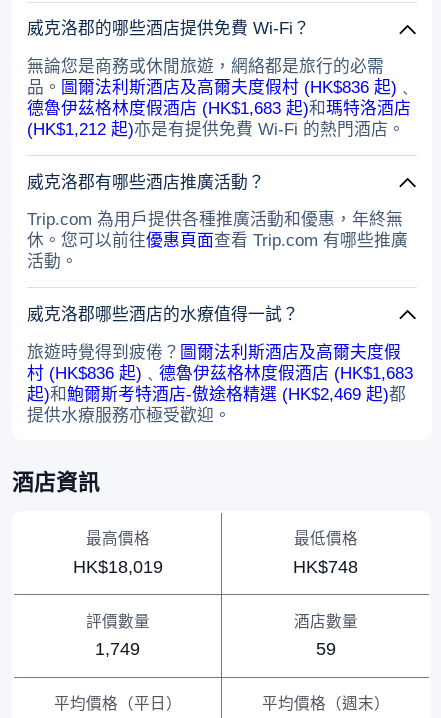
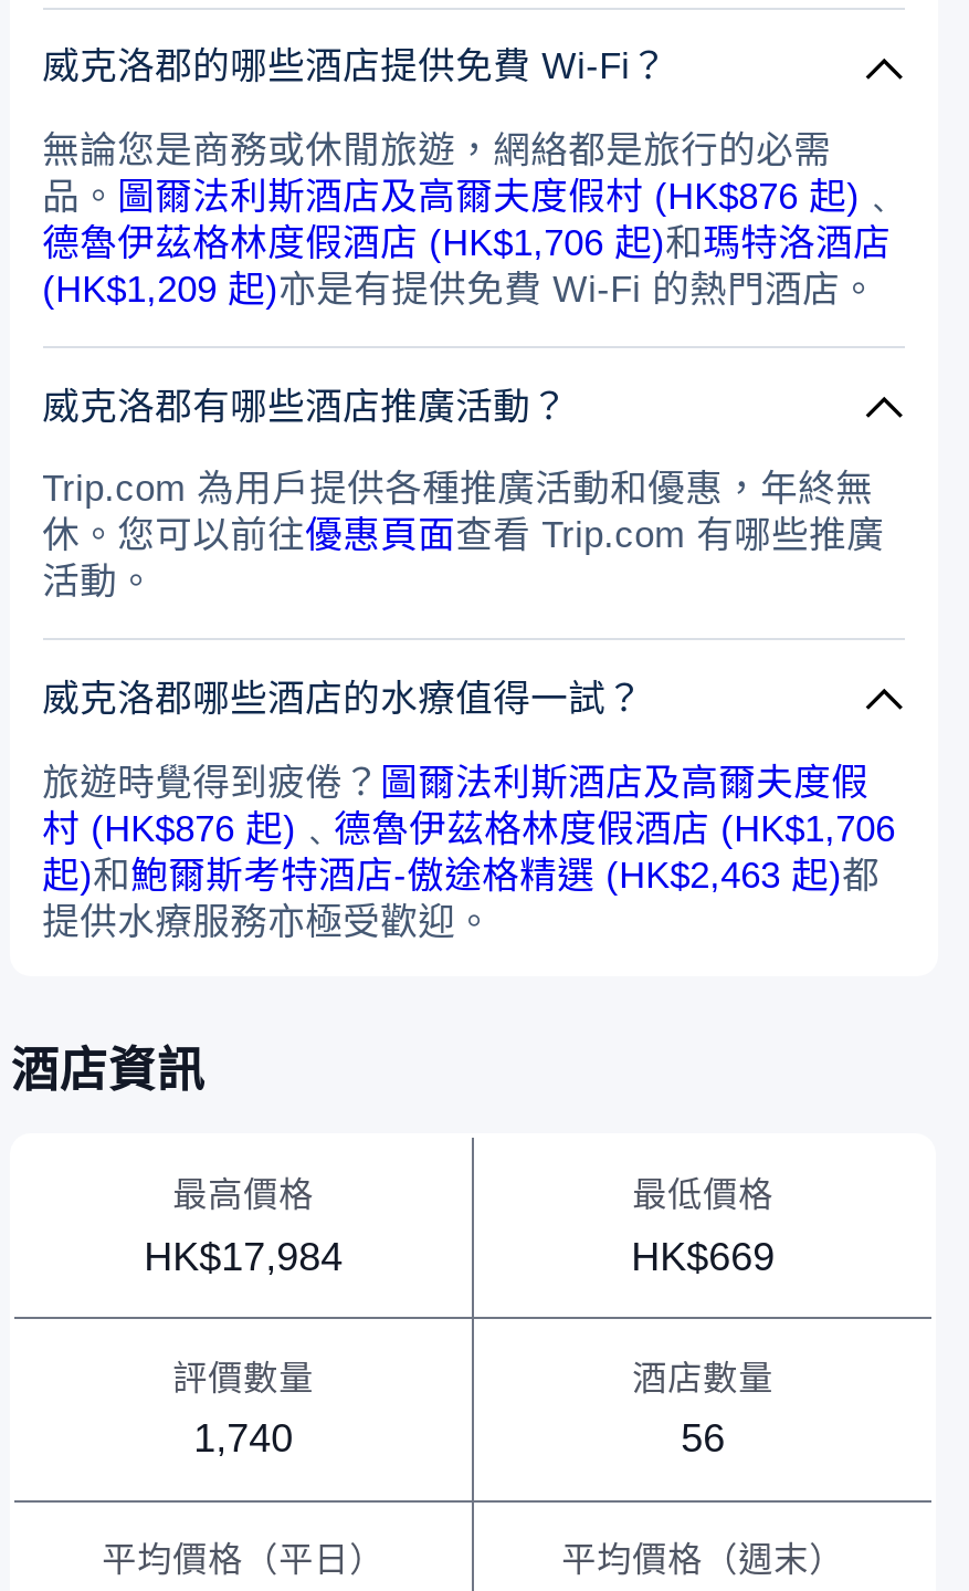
[27,78,414,97] 品。圖爾法利斯酒店及高爾夫度假村 (HK$836 起) ﹑ -> [42,176,898,218] 品。圖爾法利斯酒店及高爾夫度假村 (HK$876 起) ﹑
[27,99,411,118] 德魯伊茲格林度假酒店 (HK$1,683 起)和瑪特洛酒店 -> [42,223,891,265] 德魯伊茲格林度假酒店 (HK$1,706 起)和瑪特洛酒店
[27,120,405,139] (HK$1,212 起)亦是有提供免費 Wi-Fi 的熱門酒店。 -> [42,269,878,311] (HK$1,209 起)亦是有提供免費 Wi-Fi 的熱門酒店。
[27,363,413,382] 村 (HK$836 起) ﹑德魯伊茲格林度假酒店 (HK$1,683 -> [42,807,895,849] 村 (HK$876 起) ﹑德魯伊茲格林度假酒店 (HK$1,706
[27,384,406,403] 起)和鮑爾斯考特酒店-傲途格精選 (HK$2,469 起)都 -> [42,854,880,896] 起)和鮑爾斯考特酒店-傲途格精選 (HK$2,463 起)都
[73,557,163,577] HK$18,019 -> [144,1235,343,1279] HK$17,984
[293,557,358,577] HK$748 -> [631,1235,775,1279] HK$669
[95,639,140,659] 1,749 -> [194,1417,293,1461] 1,740
[316,639,336,659] 59 -> [681,1417,725,1461] 56

